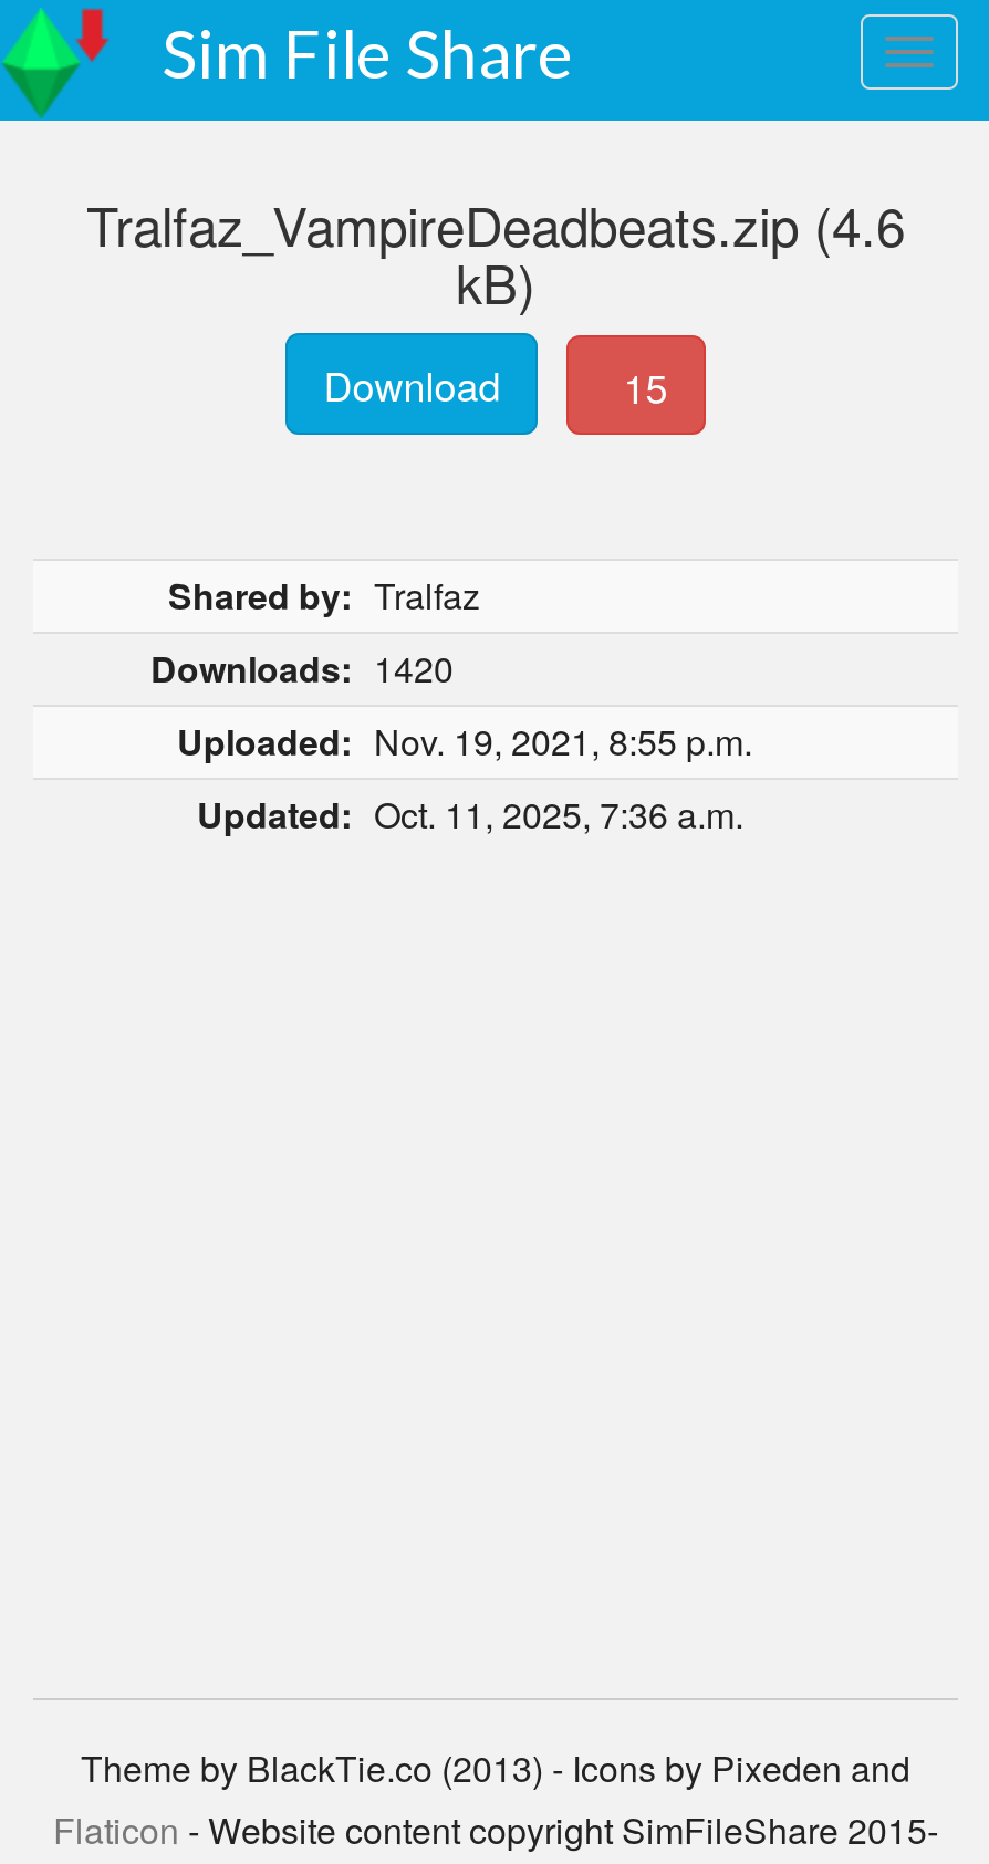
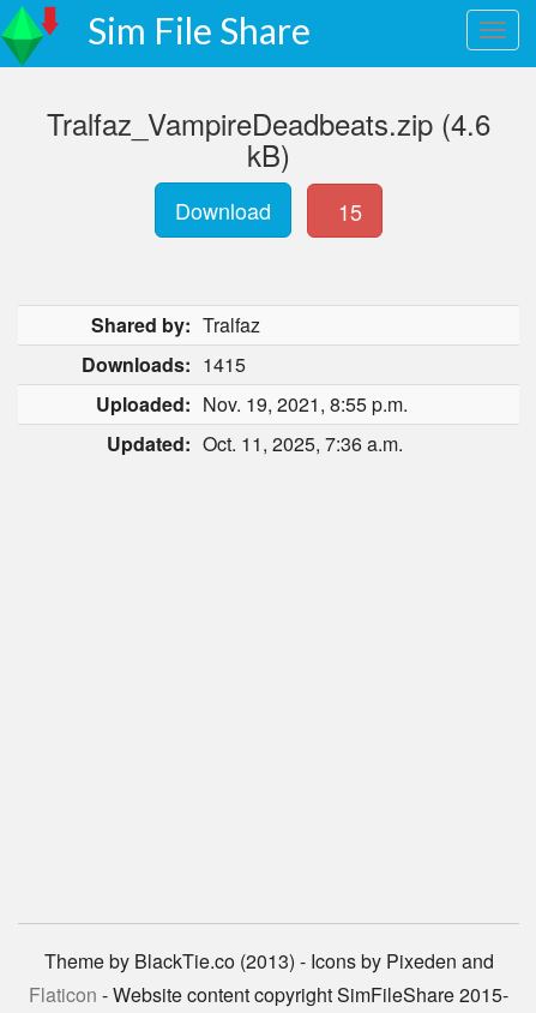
[150,643,454,694] Downloads: 1420 -> [82,350,246,378] Downloads: 1415

